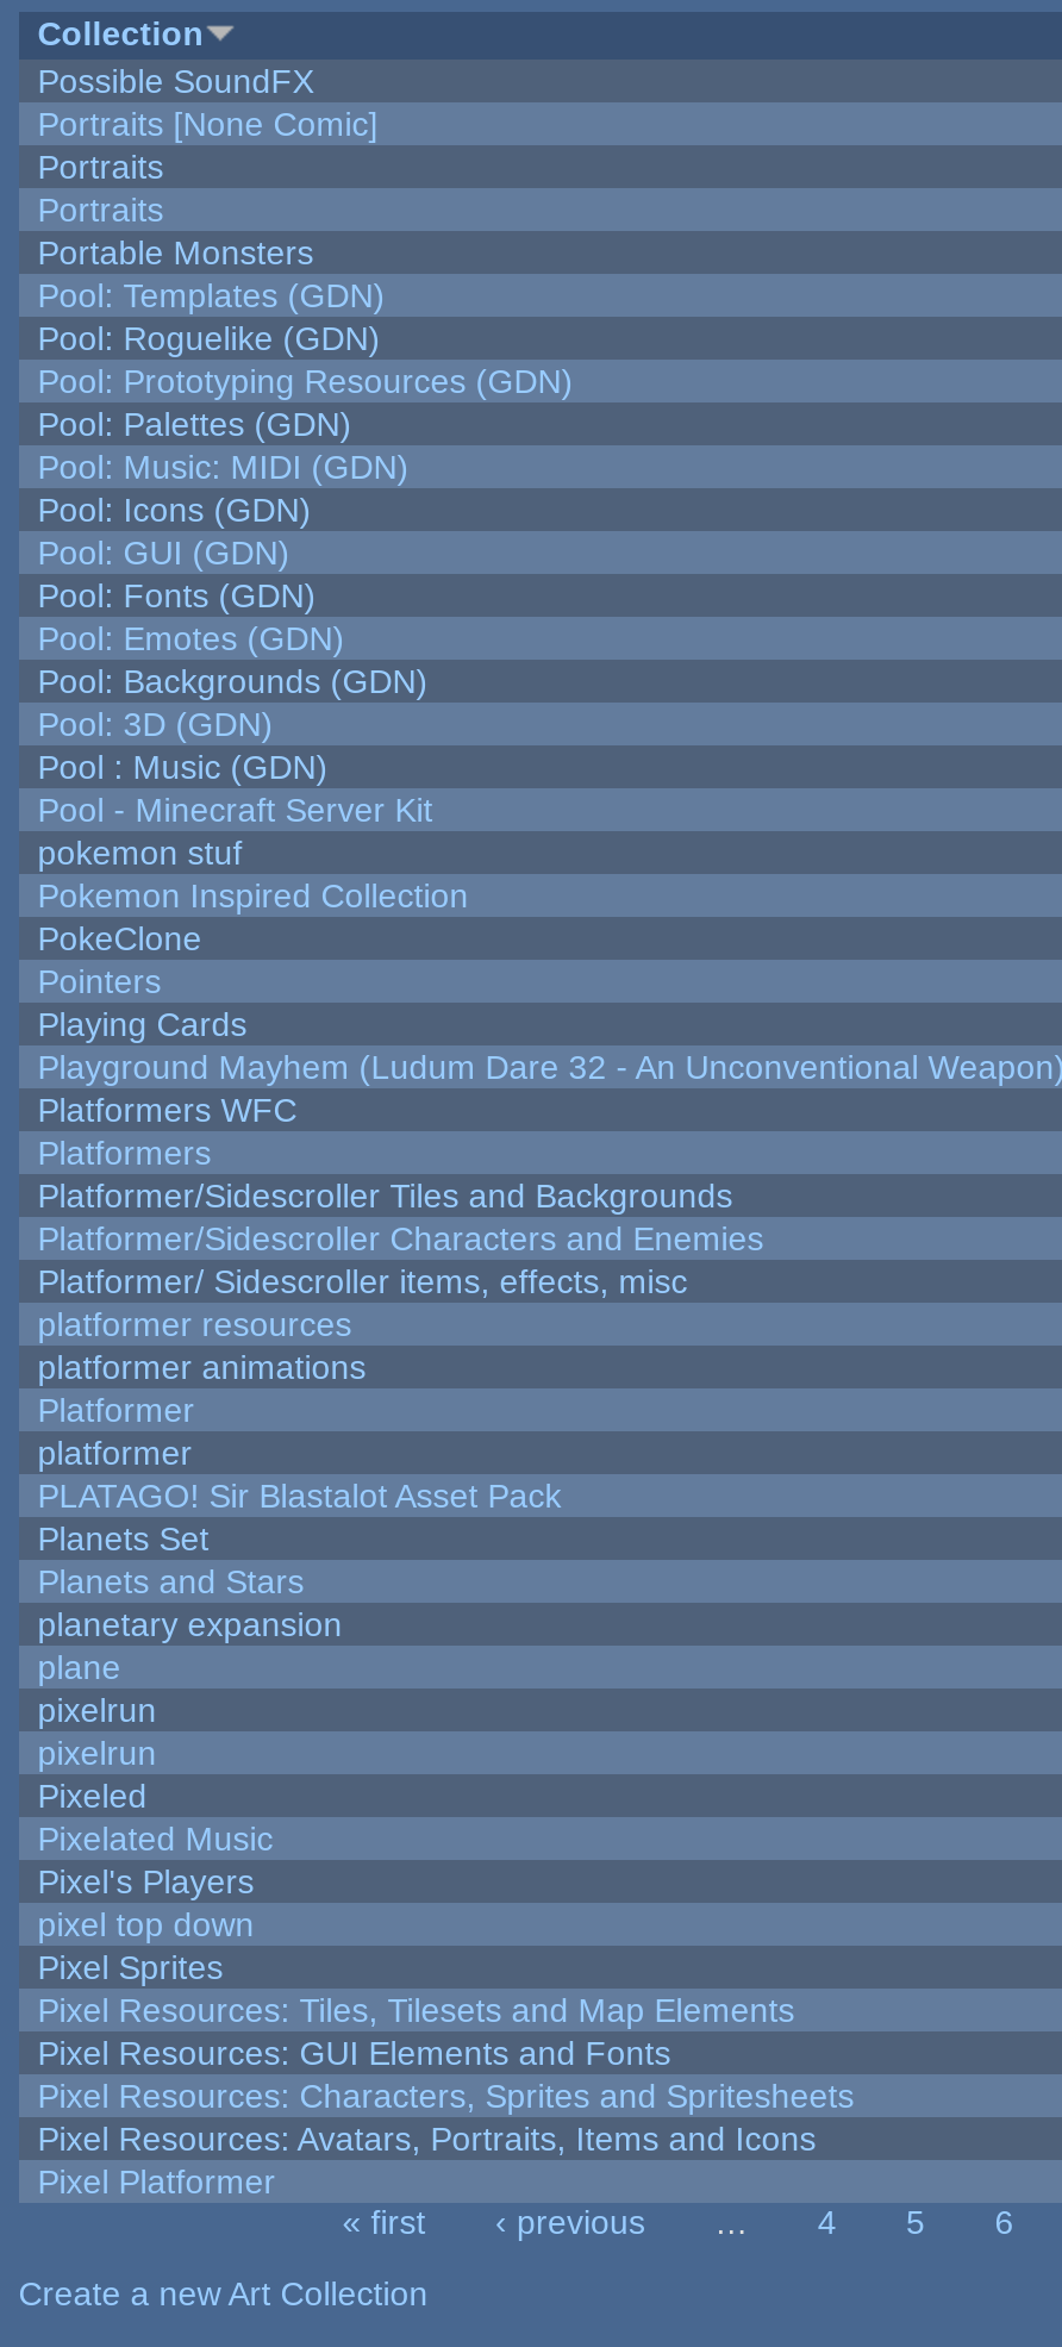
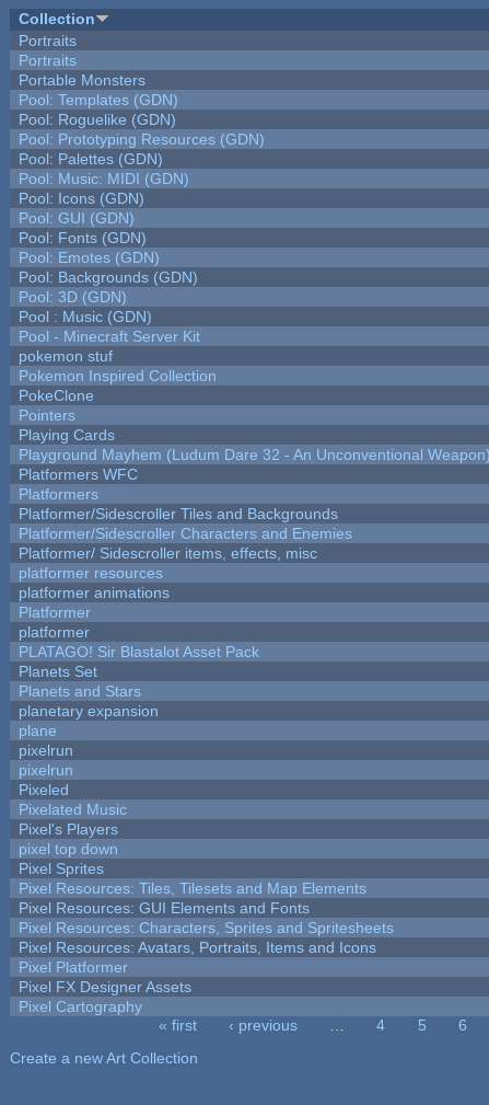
[38,61,378,142] Possible SoundFX | Portraits [None Comic] -> none
moved [38,147,854,2200] -> [18,32,394,976]: Portraits | Portraits | Portable Monsters | ... | Pixel Resources: Avatars, Portraits, Items and Icons | Pixel Platformer
none -> [18,978,191,1015] Pixel FX Designer Assets | Pixel Cartography

